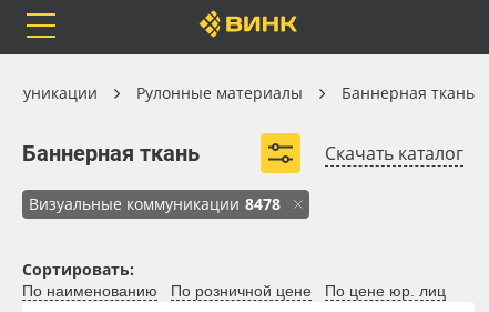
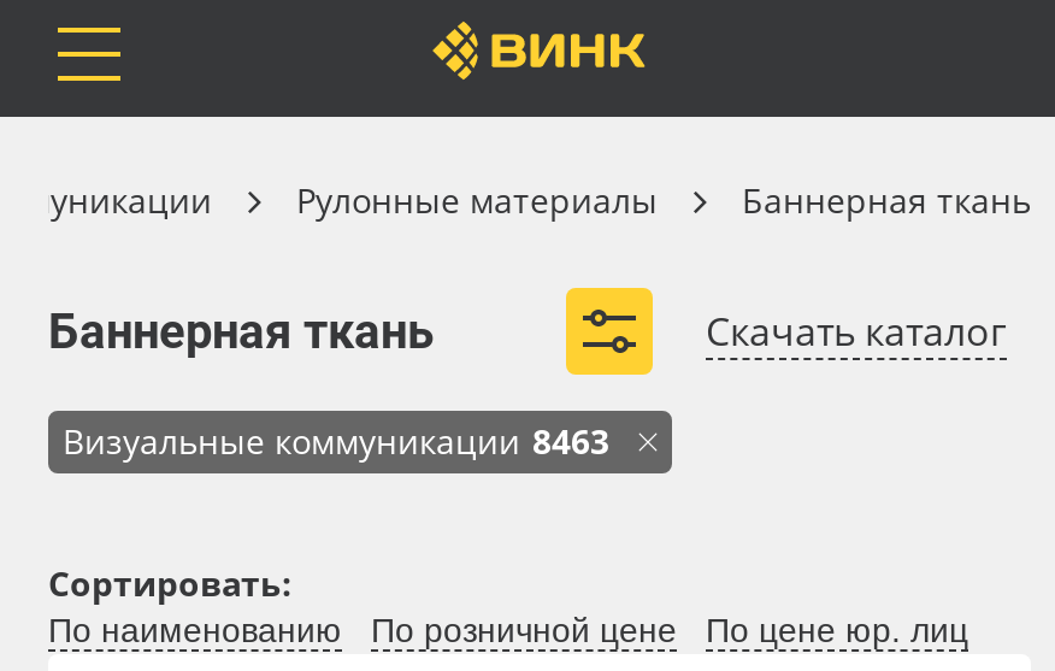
[29,193,281,214] Визуальные коммуникации 8478 -> [63,418,609,464] Визуальные коммуникации 8463

